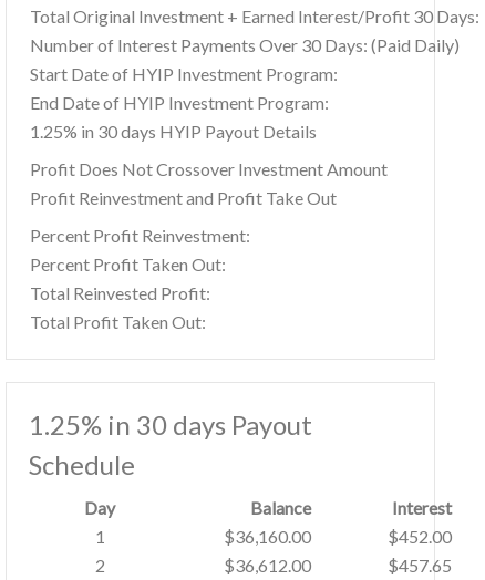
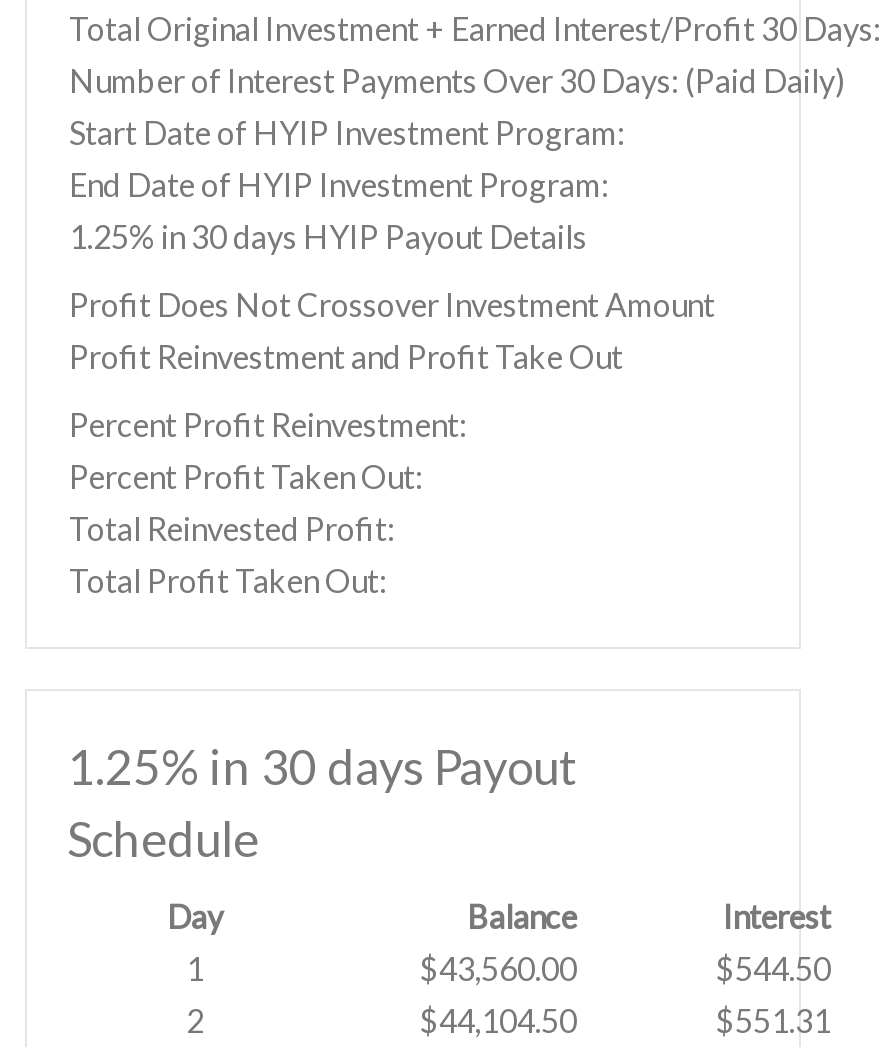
[224,526,311,547] $36,160.00 -> [419,949,577,987] $43,560.00
[388,526,452,547] $452.00 -> [715,949,831,987] $544.50
[224,555,311,576] $36,612.00 -> [419,1001,577,1039] $44,104.50
[388,555,452,576] $457.65 -> [715,1001,831,1039] $551.31

